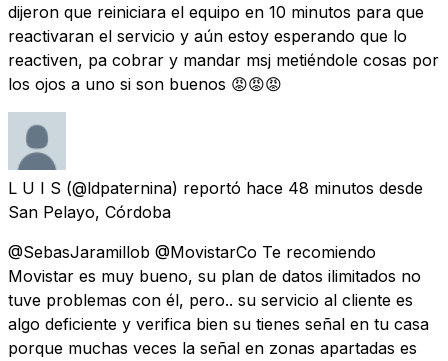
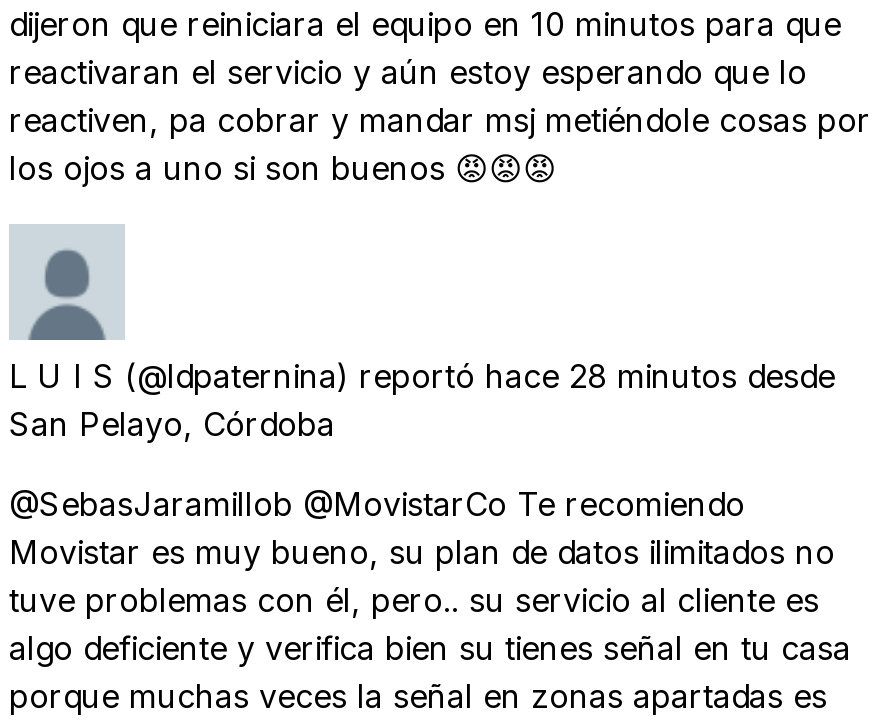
[8,178,423,198] L U I S (@ldpaternina) reportó hace 48 minutos desde -> [9,356,835,396] L U I S (@ldpaternina) reportó hace 28 minutos desde

